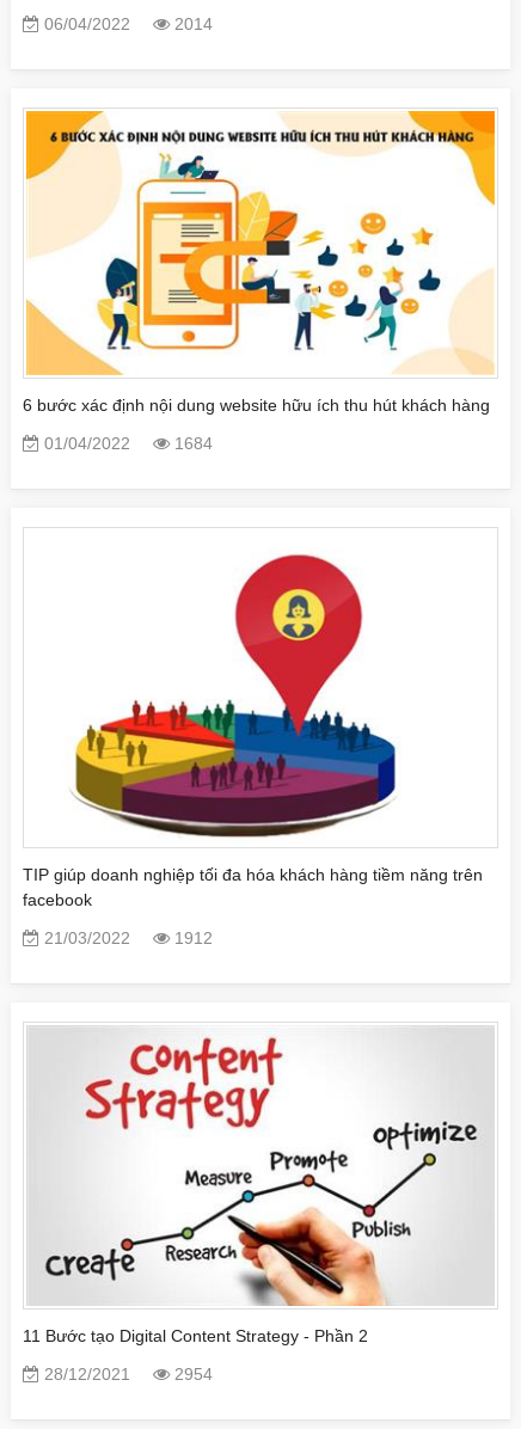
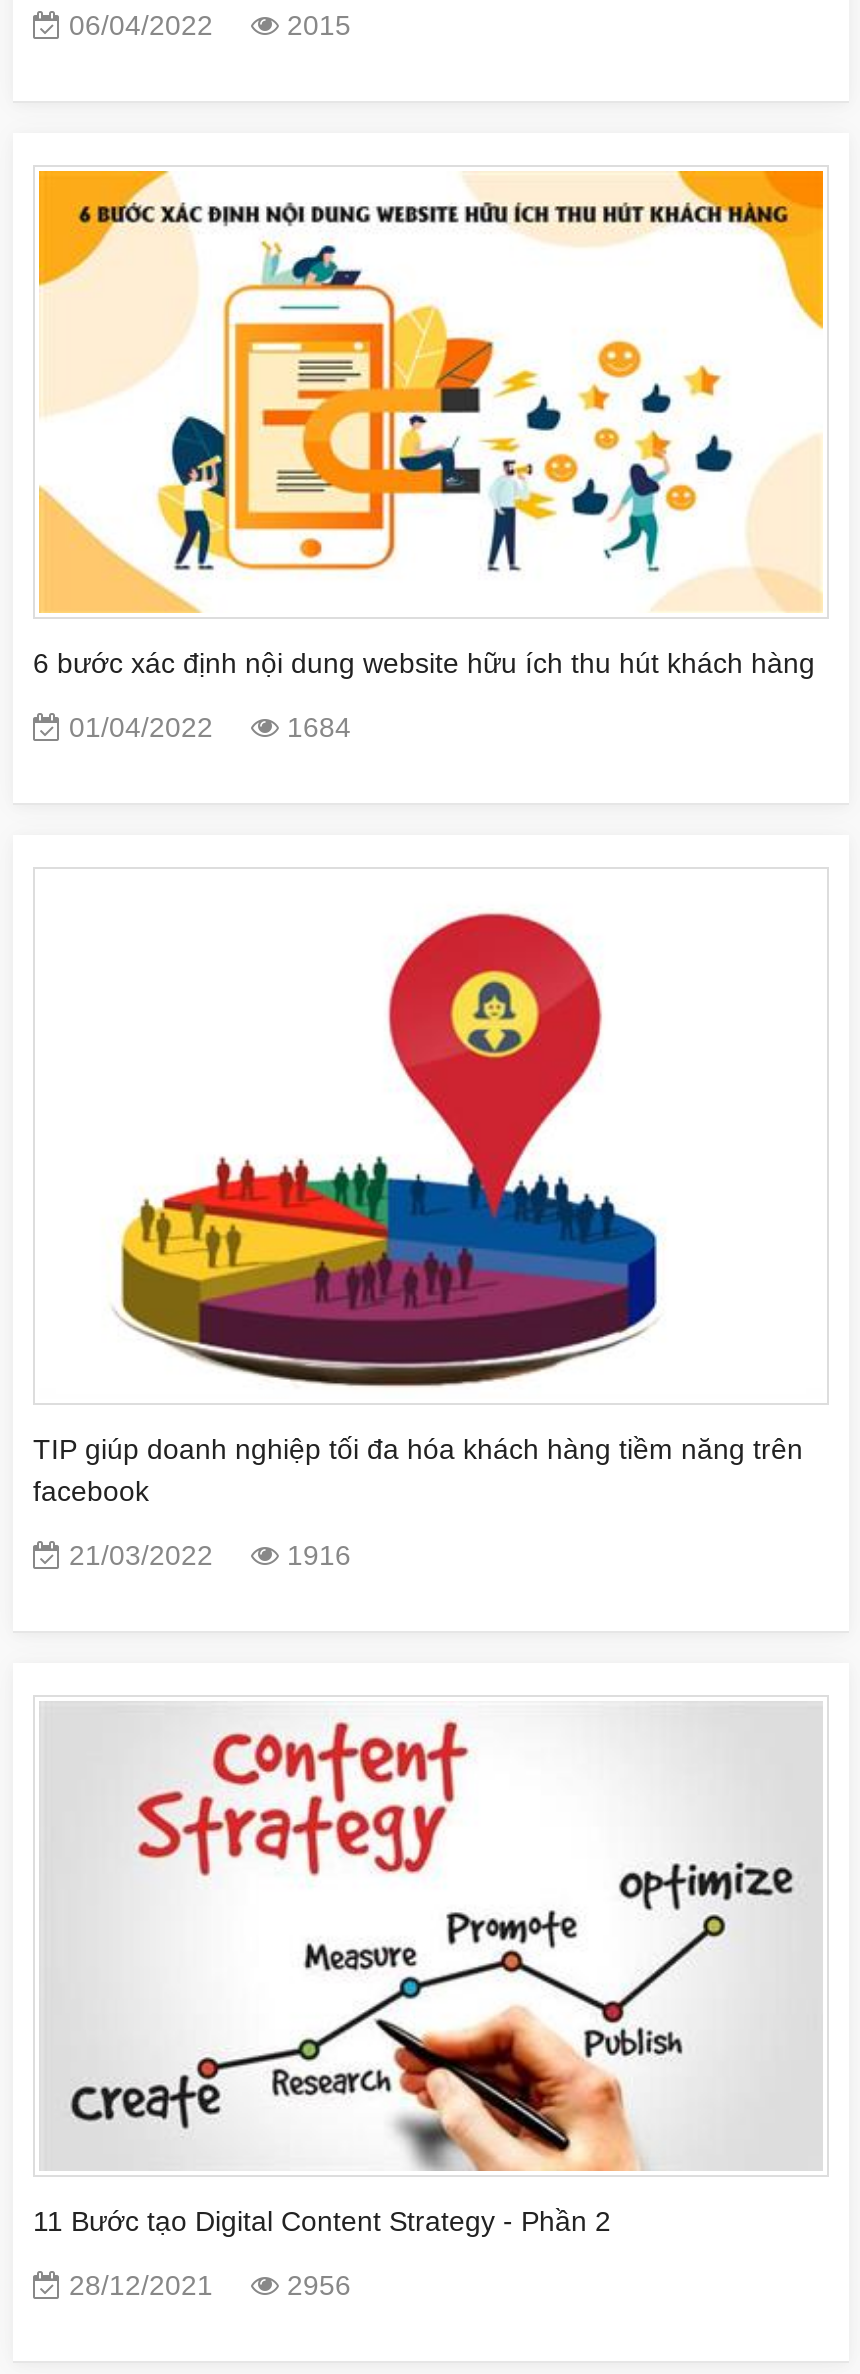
[170,14,213,34] 2014 -> [279,9,351,41] 2015
[170,929,213,948] 1912 -> [279,1539,351,1571] 1916
[170,1365,213,1384] 2954 -> [279,2270,351,2302] 2956

